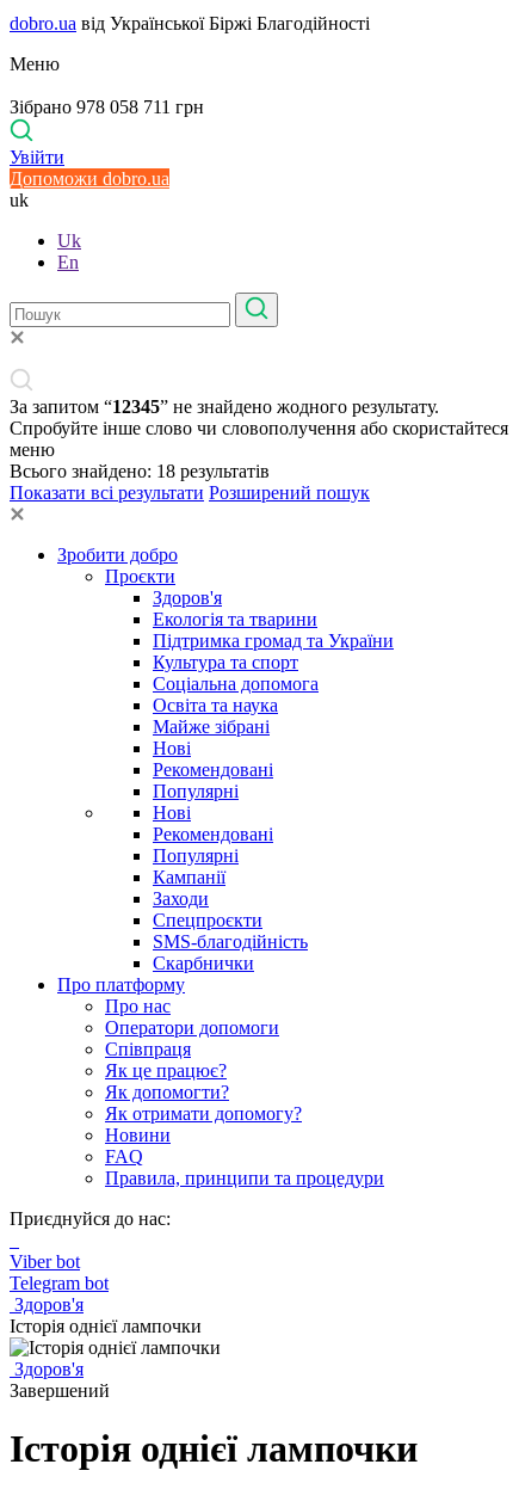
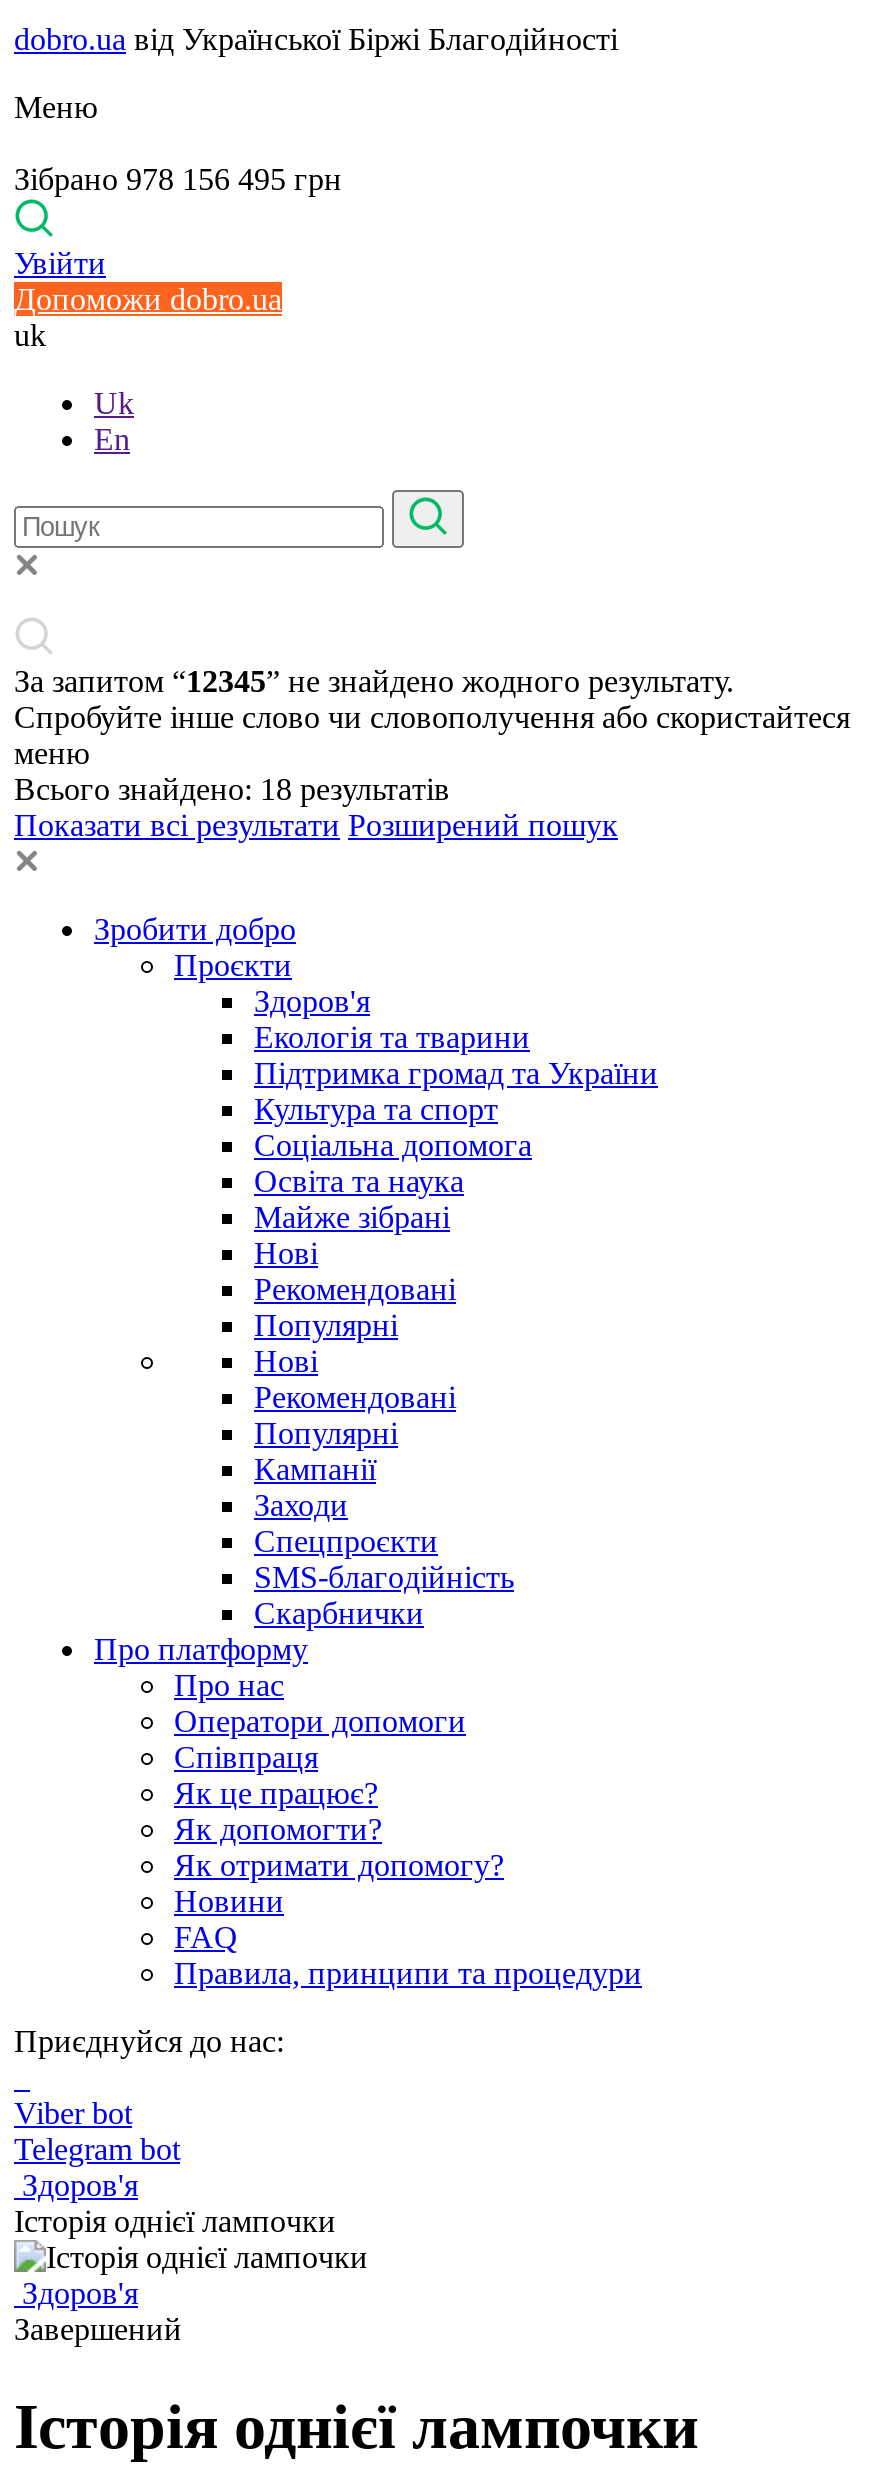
[10,97,204,117] Зібрано 978 058 711 грн -> [14,162,342,196] Зібрано 978 156 495 грн

